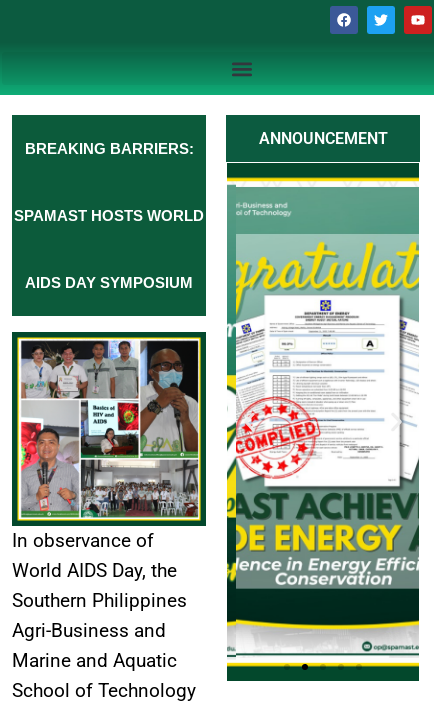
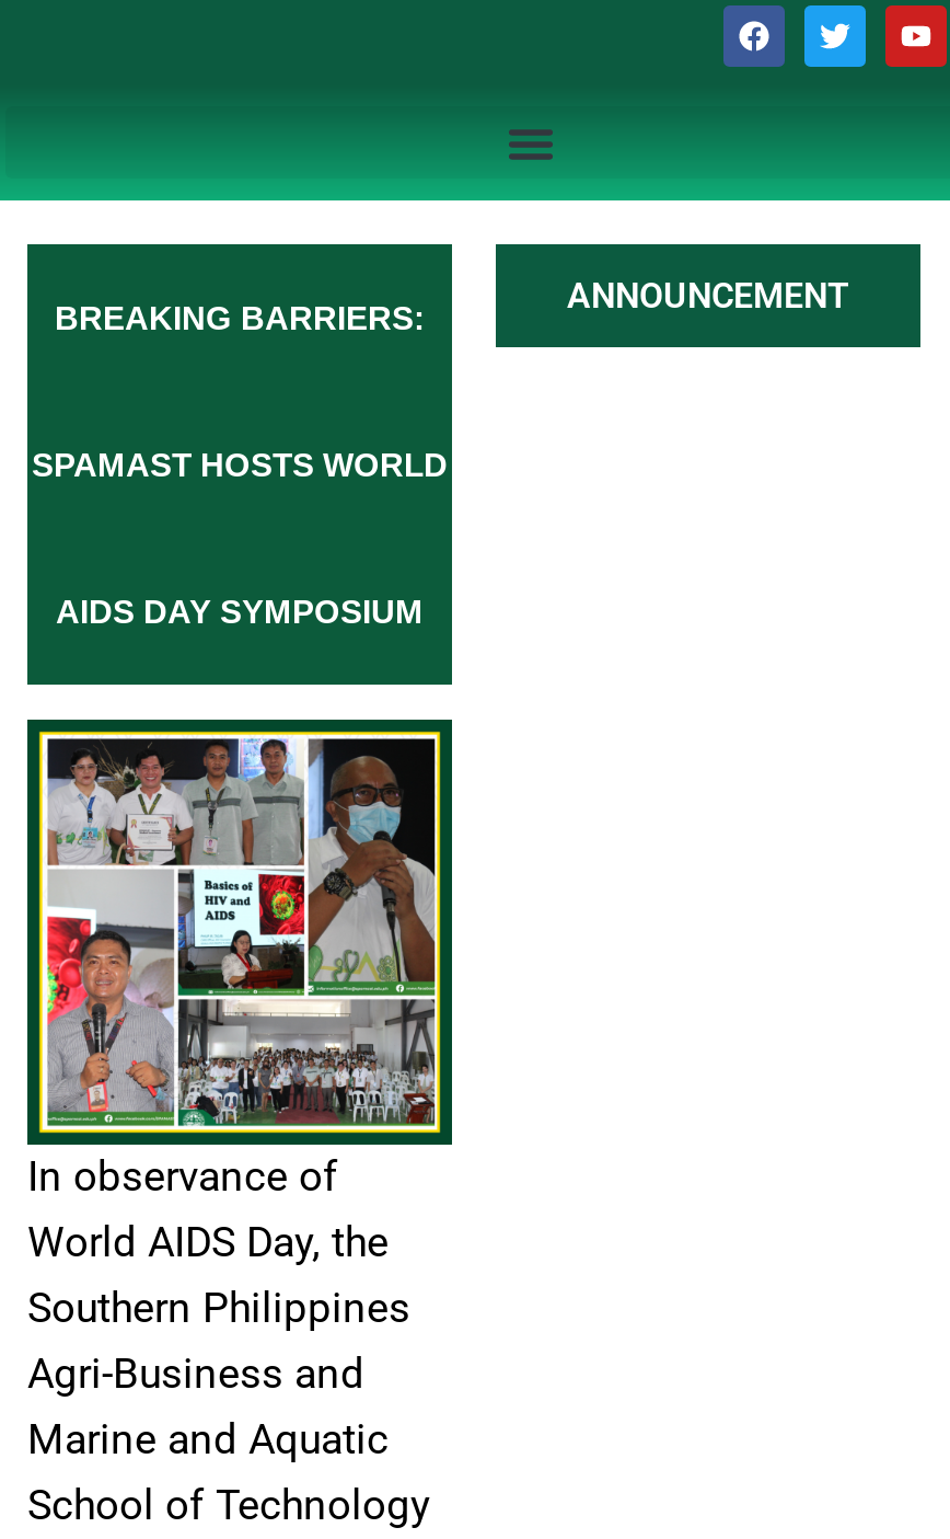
[226,163,420,682] [image] -> none

